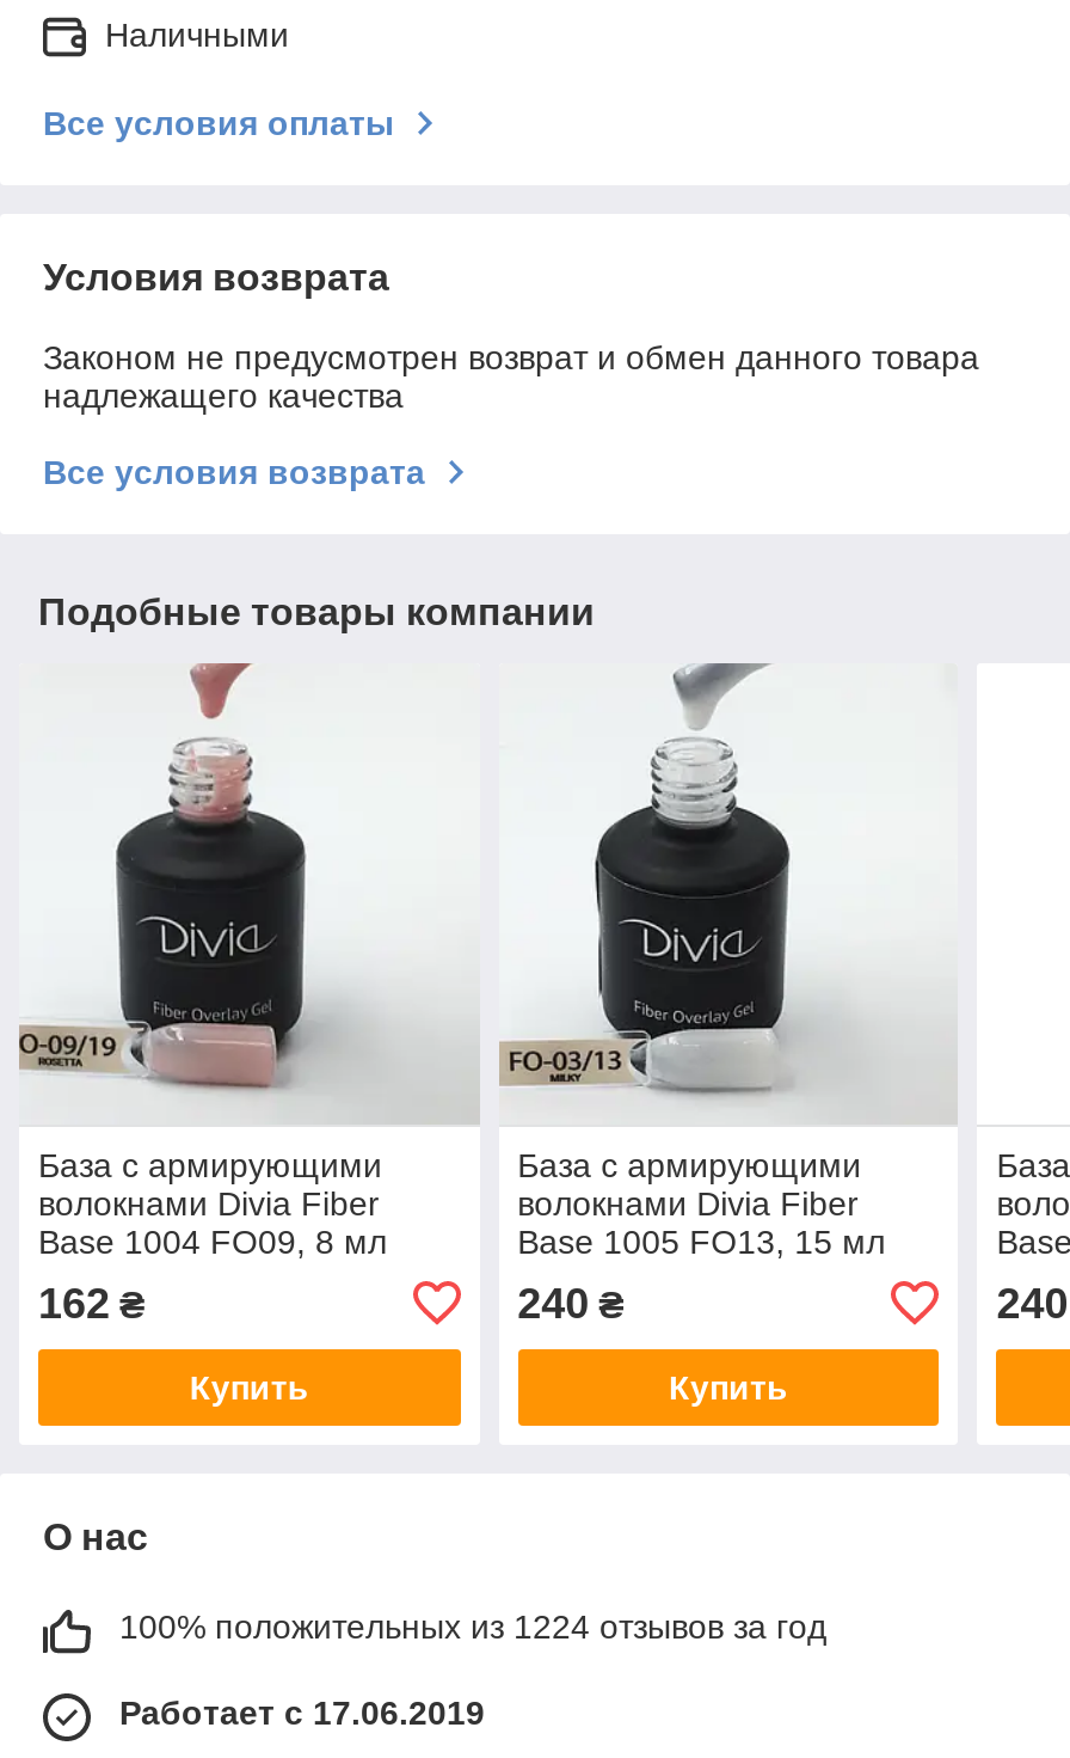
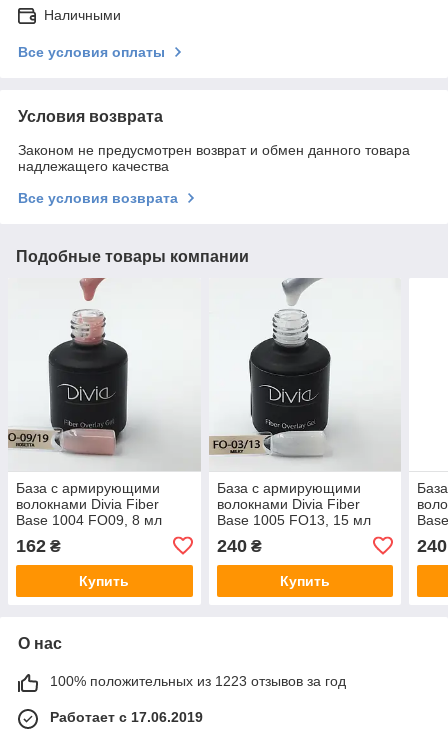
[119,1607,826,1645] 100% положительных из 1224 отзывов за год -> [50,673,346,689] 100% положительных из 1223 отзывов за год

